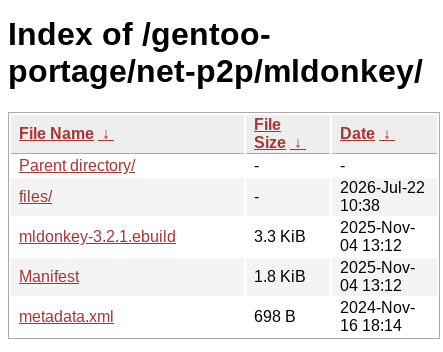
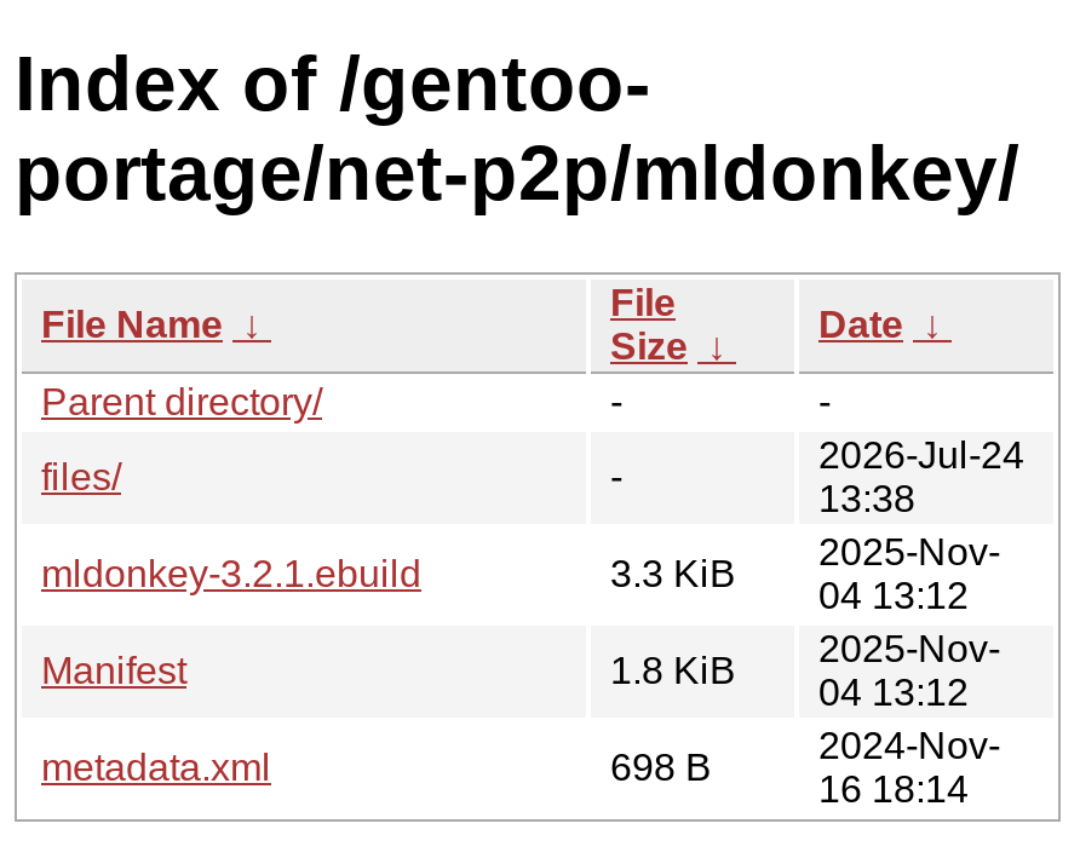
[340,179,425,214] 2026-Jul-22 | 10:38 -> [818,434,1024,519] 2026-Jul-24 | 13:38

